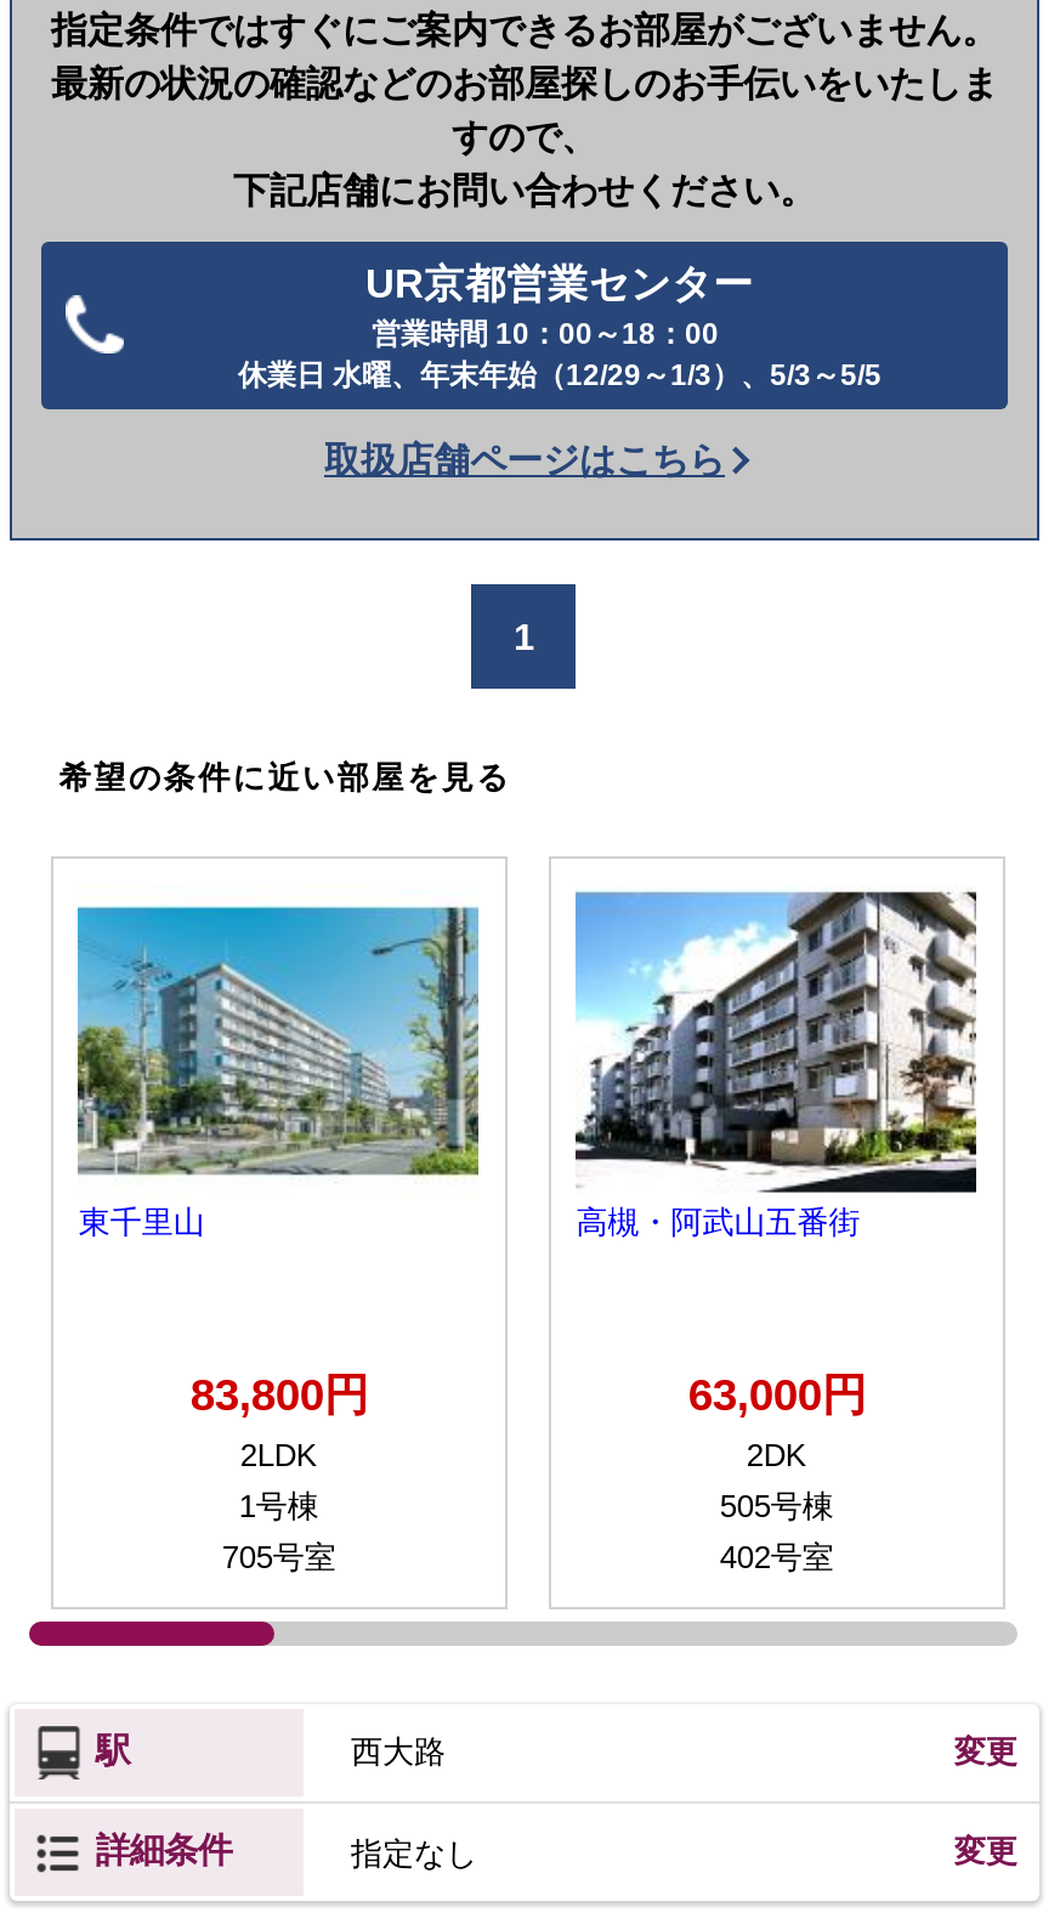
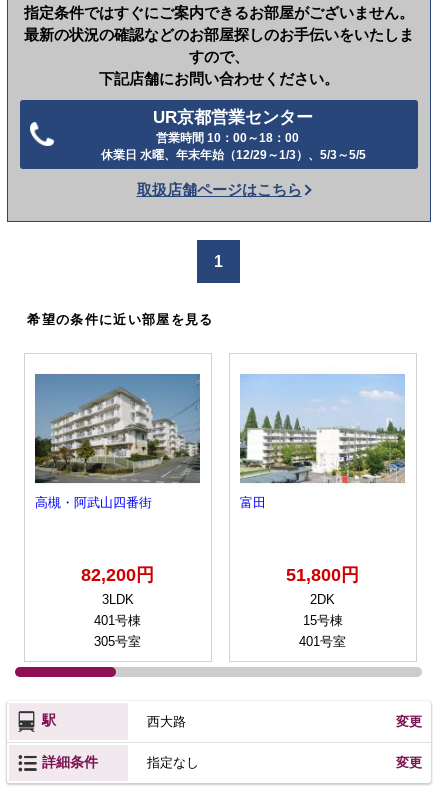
[573,889,979,1240] [image] | 高槻・阿武山五番街 -> [239,367,406,510] [image] | 富田
[75,906,478,1240] [image] | 東千里山 -> [34,374,201,510] [image] | 高槻・阿武山四番街
[190,1370,368,1576] 83,800円 | 2LDK | 1号棟 | 705号室 -> [81,564,154,649] 82,200円 | 3LDK | 401号棟 | 305号室
[688,1370,865,1421] 63,000円 -> [286,564,359,585] 51,800円
[720,1489,834,1525] 505号棟 -> [303,613,343,628] 15号棟
[720,1540,834,1576] 402号室 -> [299,634,346,649] 401号室

